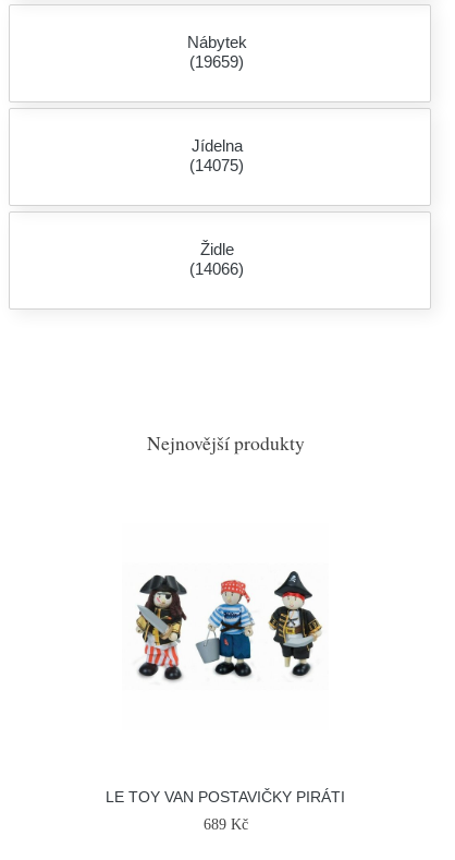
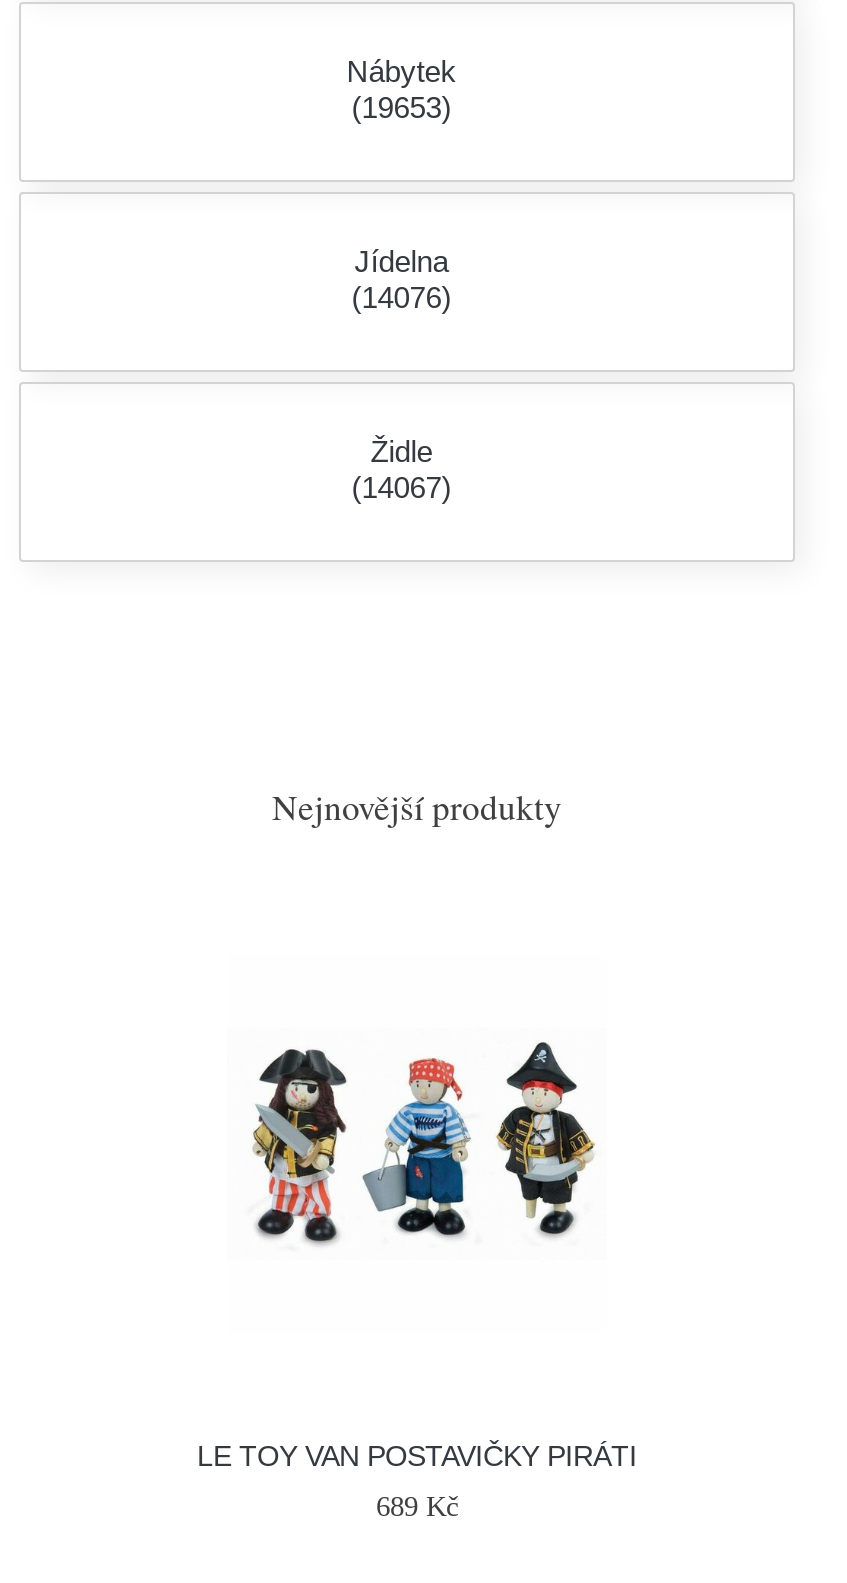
[190,52,244,71] (19659) -> [352,90,452,124] (19653)
[190,156,244,174] (14075) -> [352,280,452,314] (14076)
[190,259,244,278] (14066) -> [352,470,452,504] (14067)

